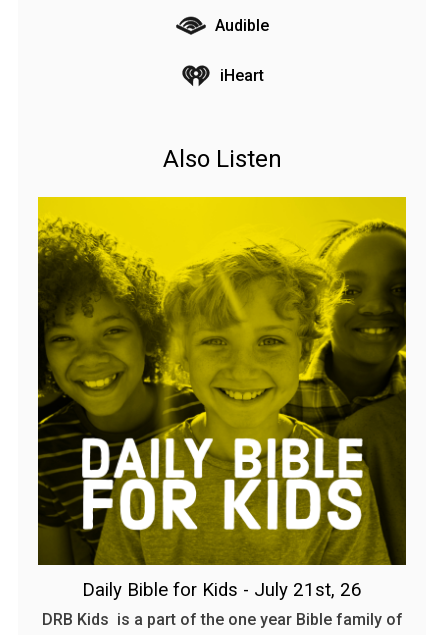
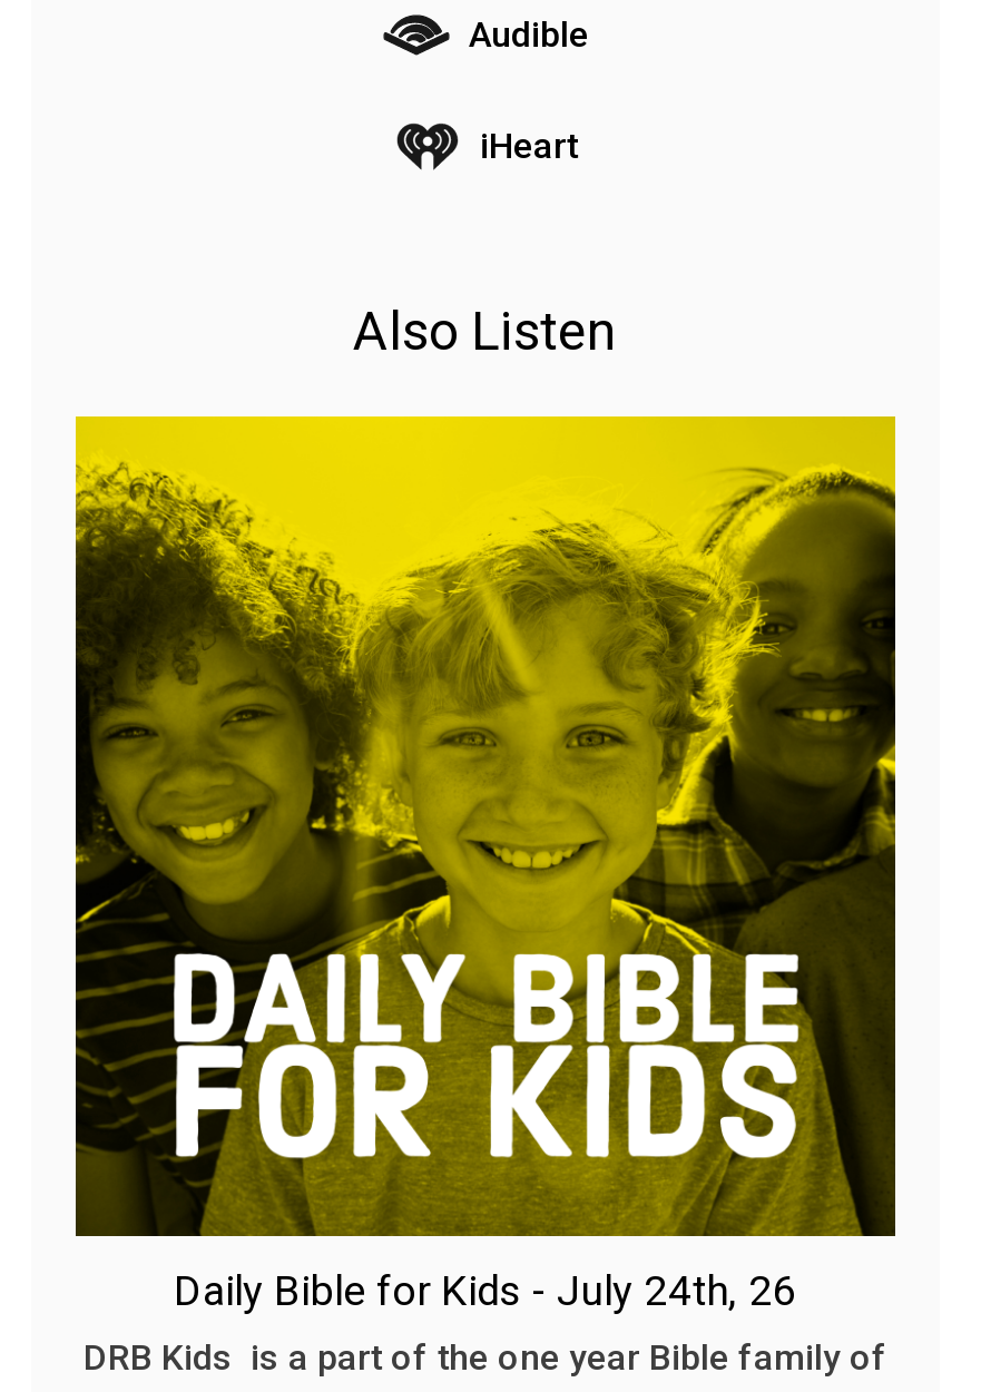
[82,578,362,600] Daily Bible for Kids - July 21st, 26 -> [174,1266,797,1315] Daily Bible for Kids - July 24th, 26

